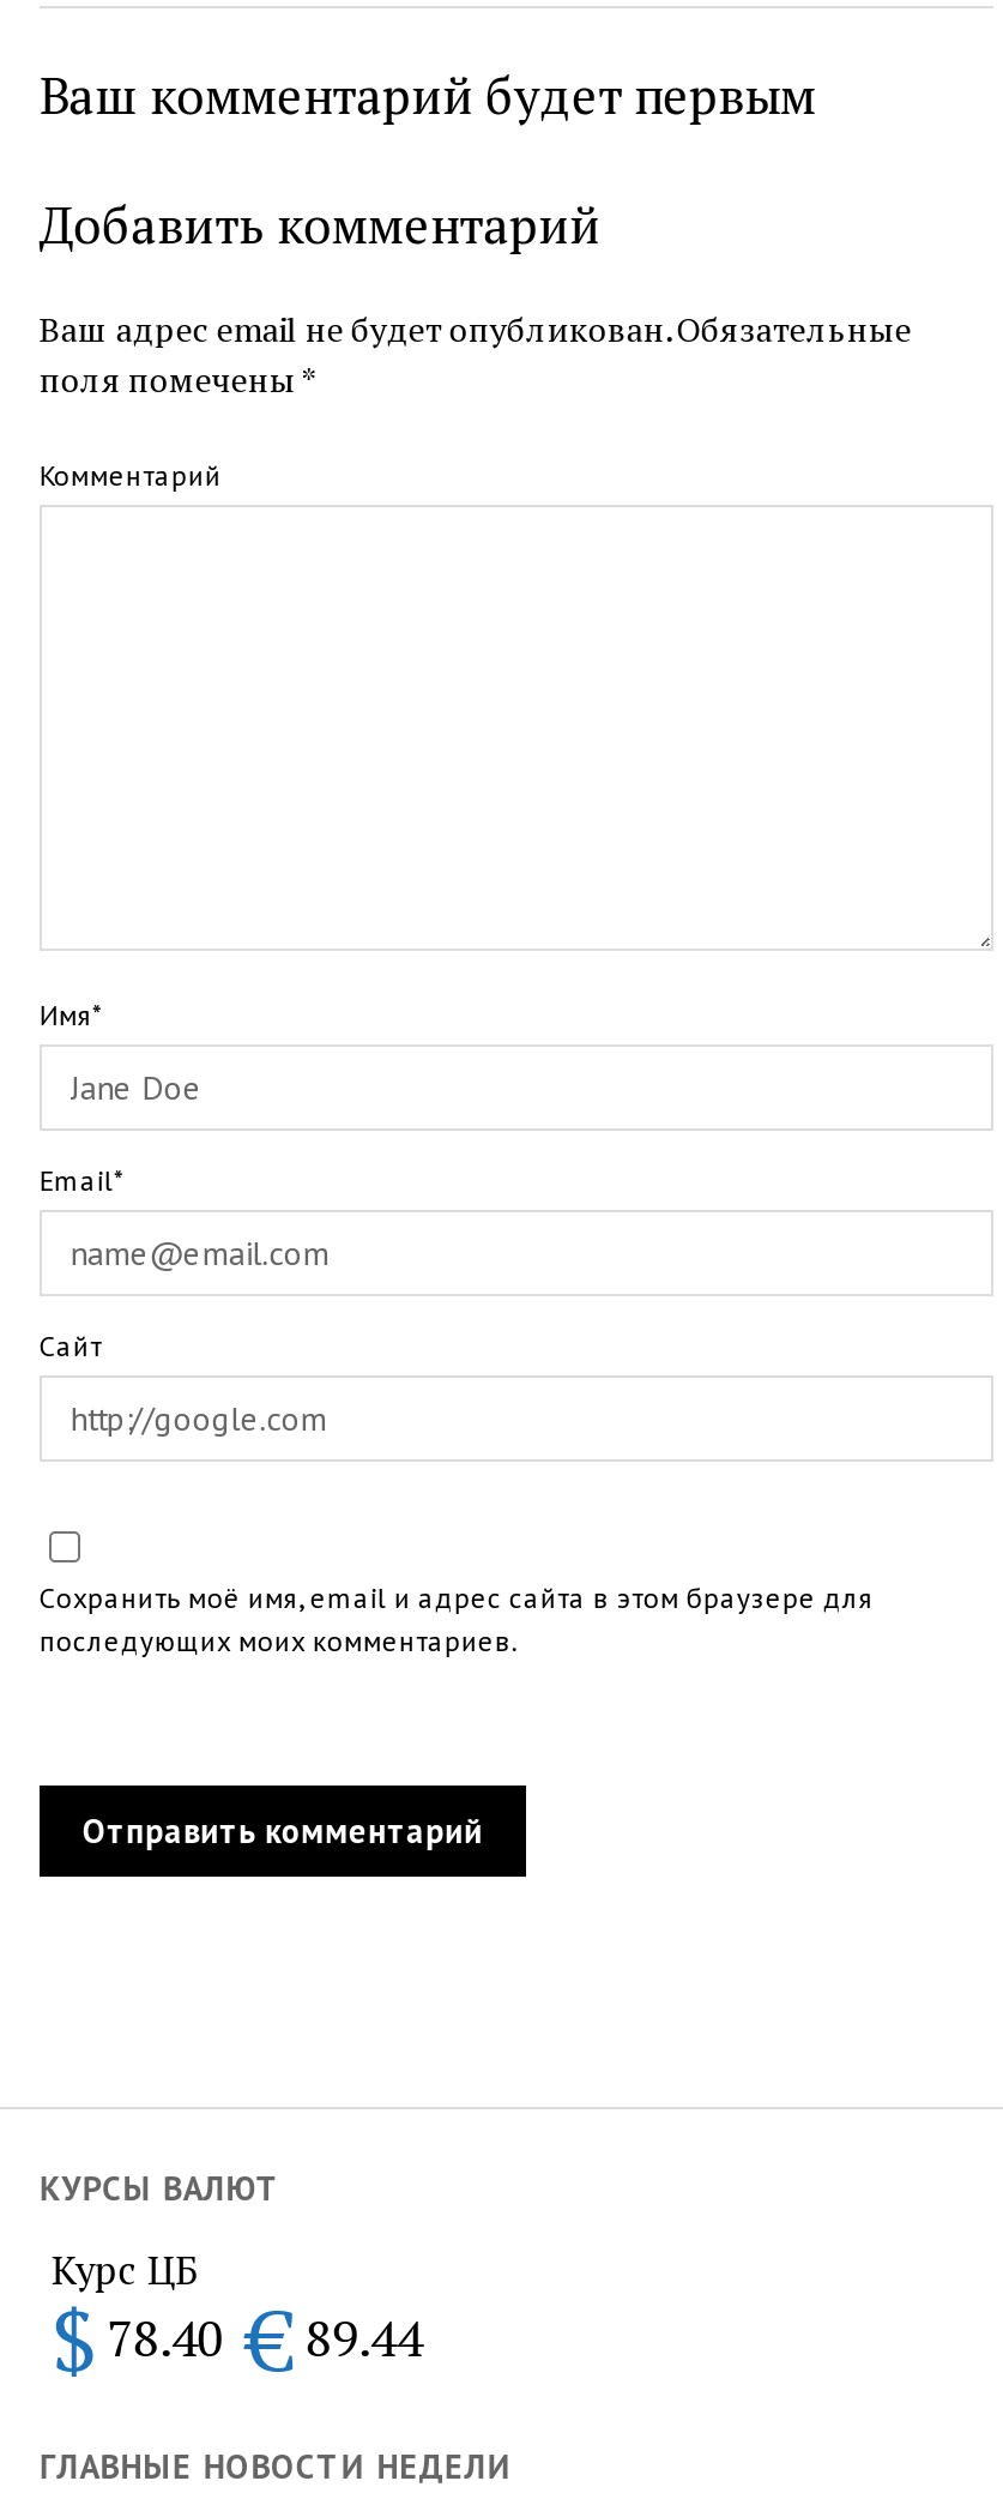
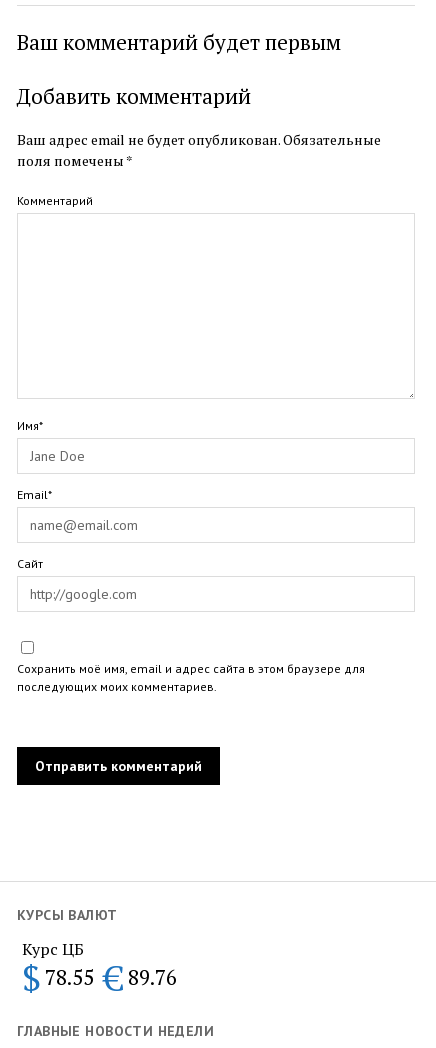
[51,2281,423,2394] $ 78.40 € 89.44 -> [22,954,177,1001] $ 78.55 € 89.76

